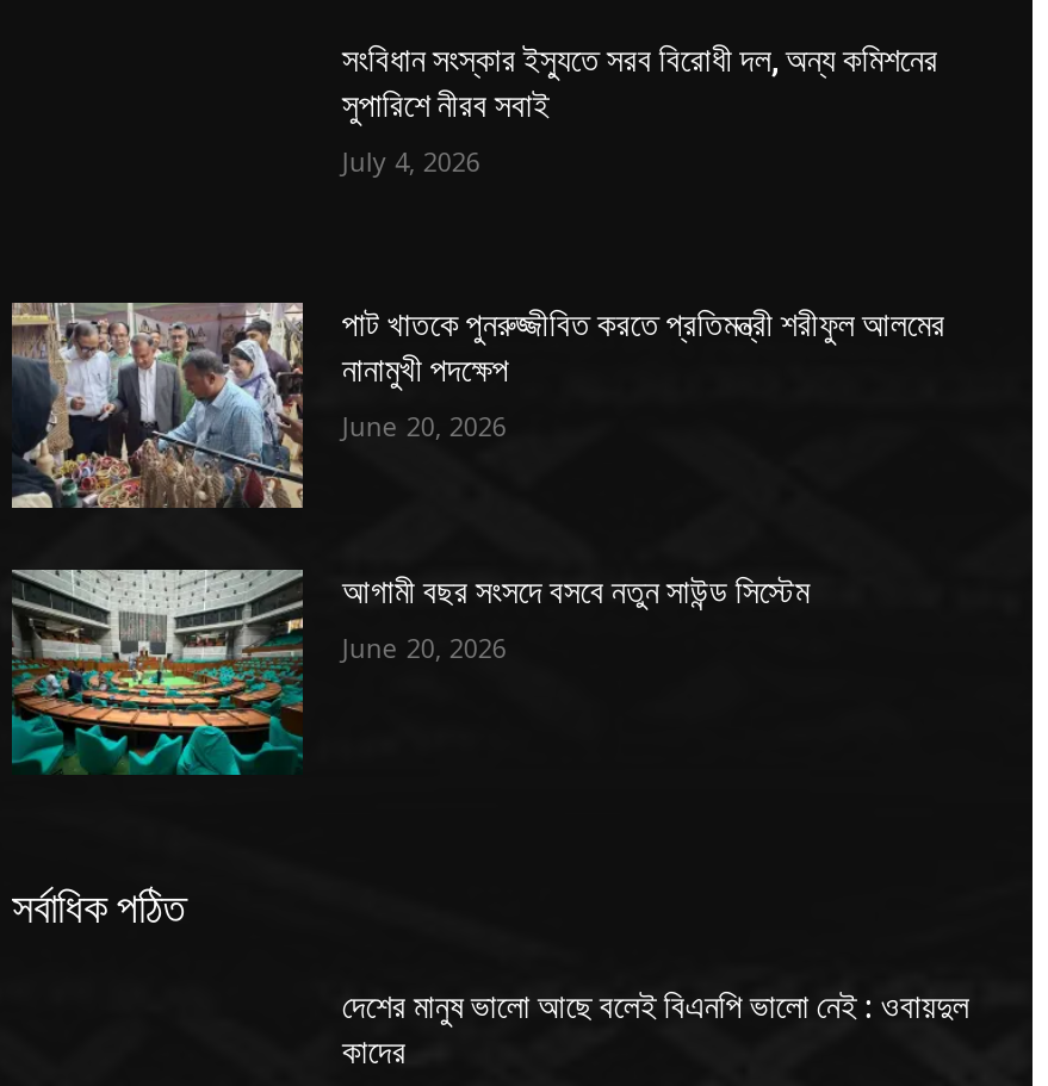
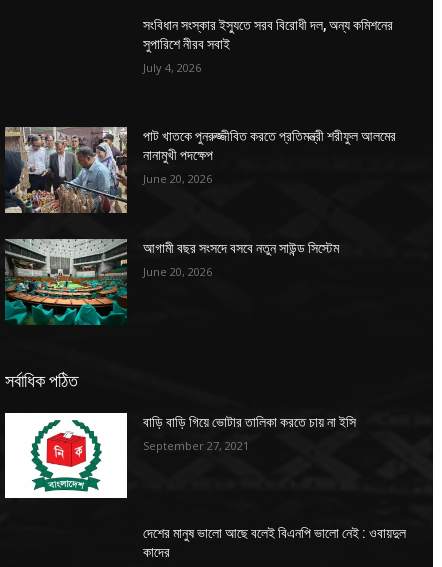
none -> [4,412,356,499] [image] | বাড়ি বাড়ি গিয়ে ভোটার তালিকা করতে চায় না ইসি | September 27, 2021

